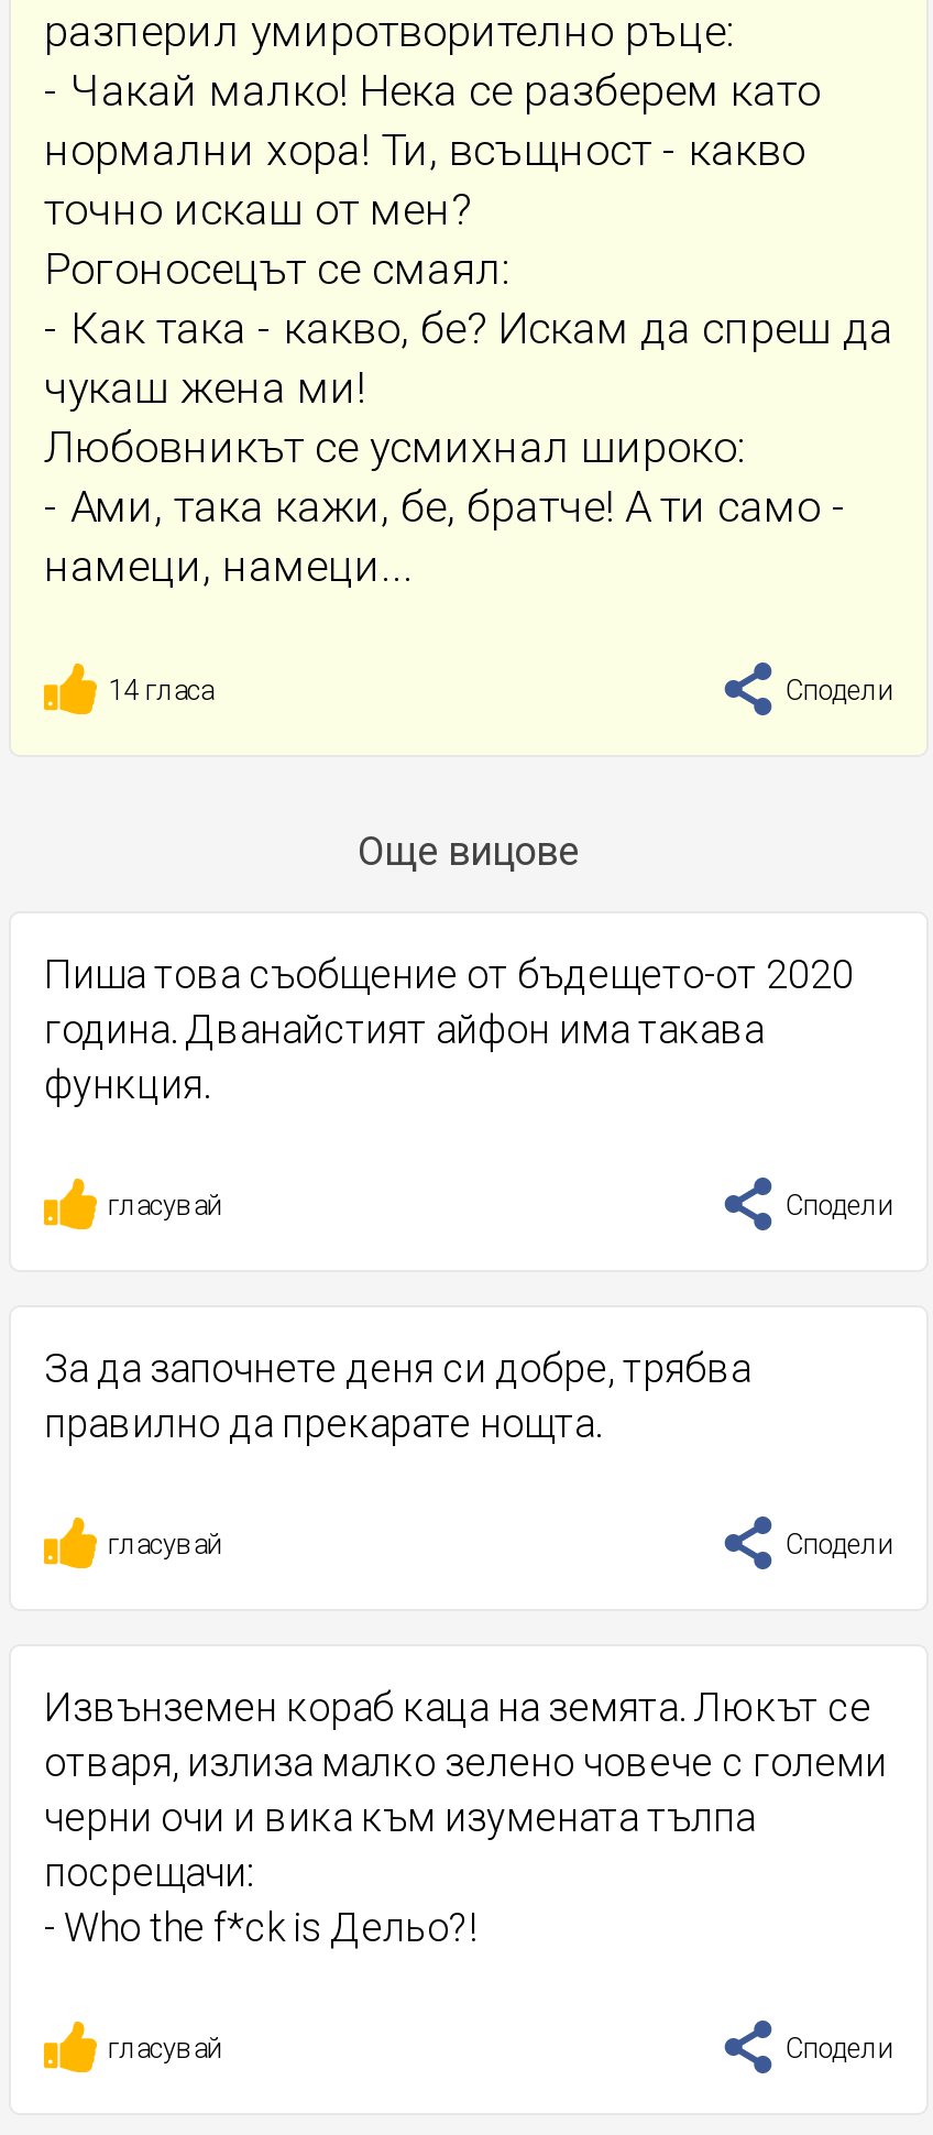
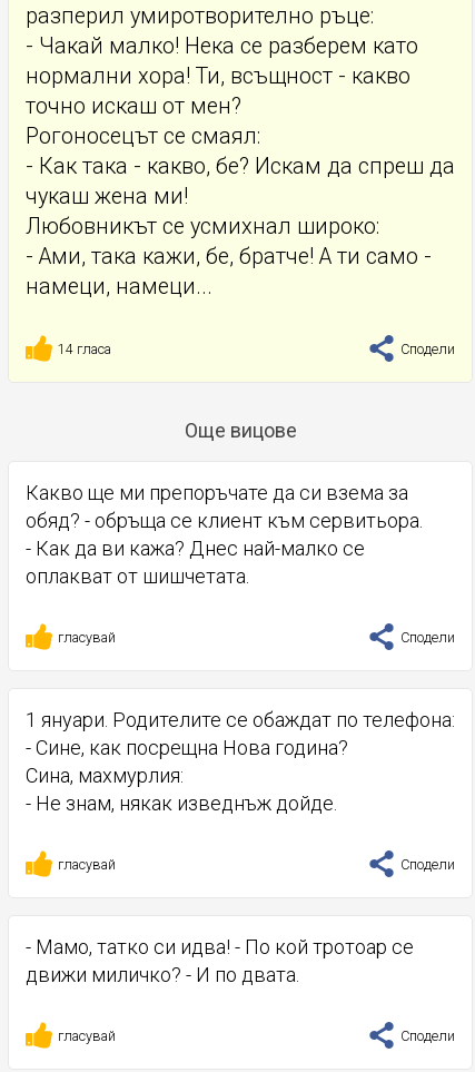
[44,951,854,1107] Пиша това съобщение от бъдещето-от 2020 | година. Дванайстият айфон има такава | функция. -> [26,481,423,588] Какво ще ми препоръчате да си взема за | обяд? - обръща се клиент към сервитьора. | - Как да ви кажа? Днес най-малко се | оплакват от шишчетата.
moved [108,1188,893,1221] -> [58,629,455,645]: гласувай | Сподели
[44,1345,750,1446] За да започнете деня си добре, трябва | правилно да прекарате нощта. -> [26,708,455,815] 1 януари. Родителите се обаждат по телефона: | - Сине, как посрещна Нова година? | Сина, махмурлия: | - Не знам, някак изведнъж дойде.
moved [108,1527,893,1560] -> [58,856,455,873]: гласувай | Сподели
[44,1684,887,1950] Извънземен кораб каца на земята. Люкът се | отваря, излиза малко зелено човече с големи | черни очи и вика към изумената тълпа | посрещачи: | - Who the f*ck is Дельо?! -> [26,935,414,986] - Мамо, татко си идва! - По кой тротоар се | движи миличко? - И по двата.

